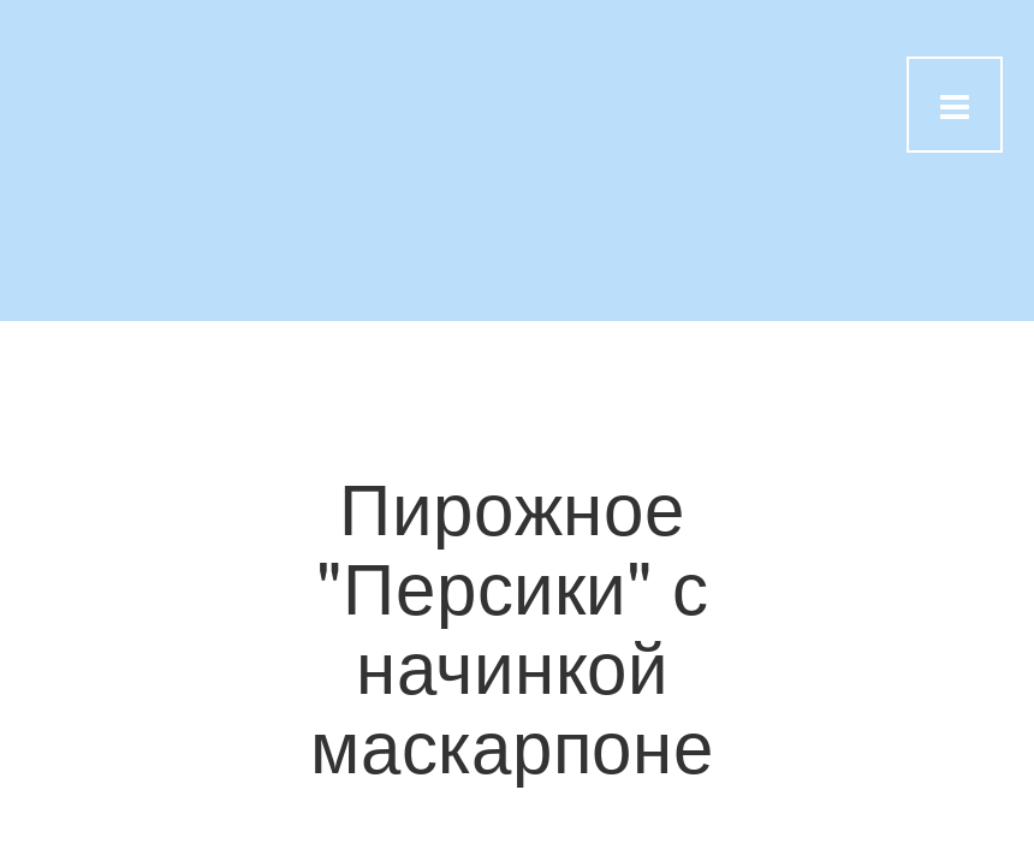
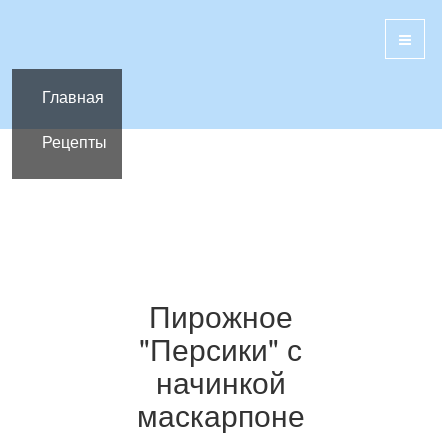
none -> [11,68,123,180] [image] | Главная | Рецепты

